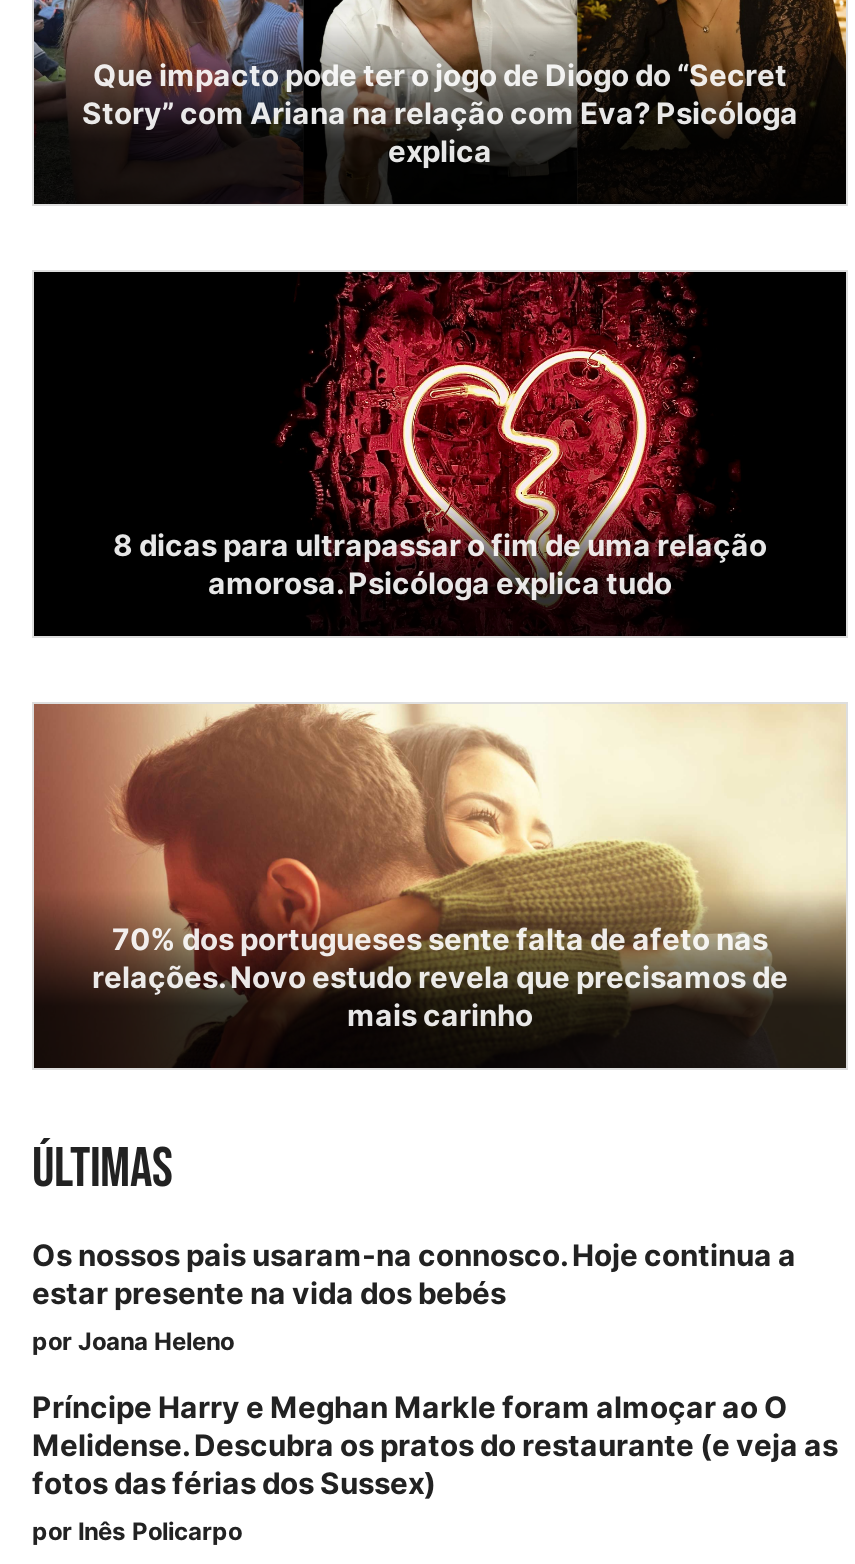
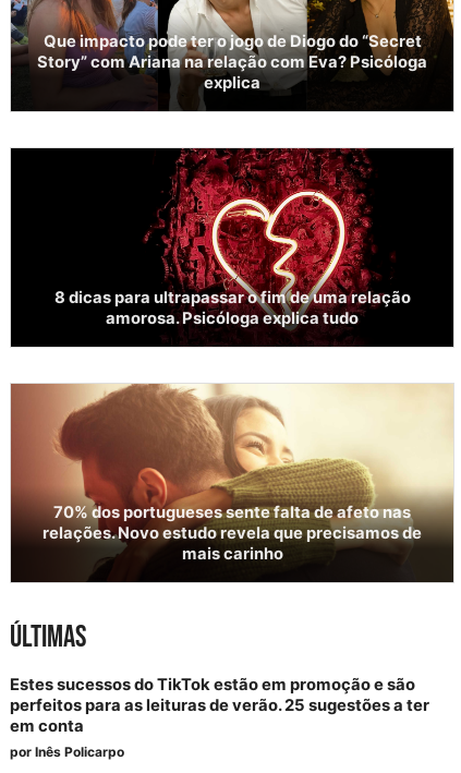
[32,1237,838,1501] Os nossos pais usaram-na connosco. Hoje continua a | estar presente na vida dos bebés | por Joana Heleno | Príncipe Harry e Meghan Markle foram almoçar ao O | Melidense. Descubra os pratos do restaurante (e veja as | fotos das férias dos Sussex) -> [10,675,429,736] Estes sucessos do TikTok estão em promoção e são | perfeitos para as leituras de verão. 25 sugestões a ter | em conta

